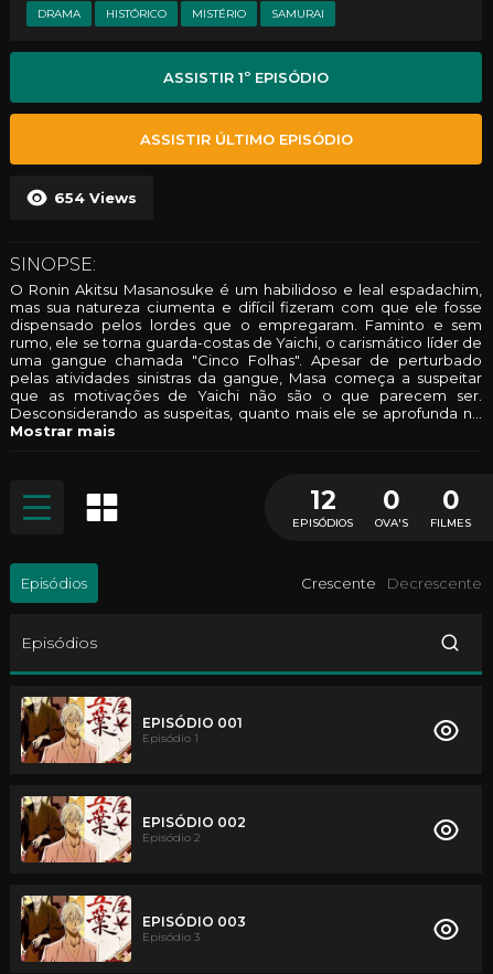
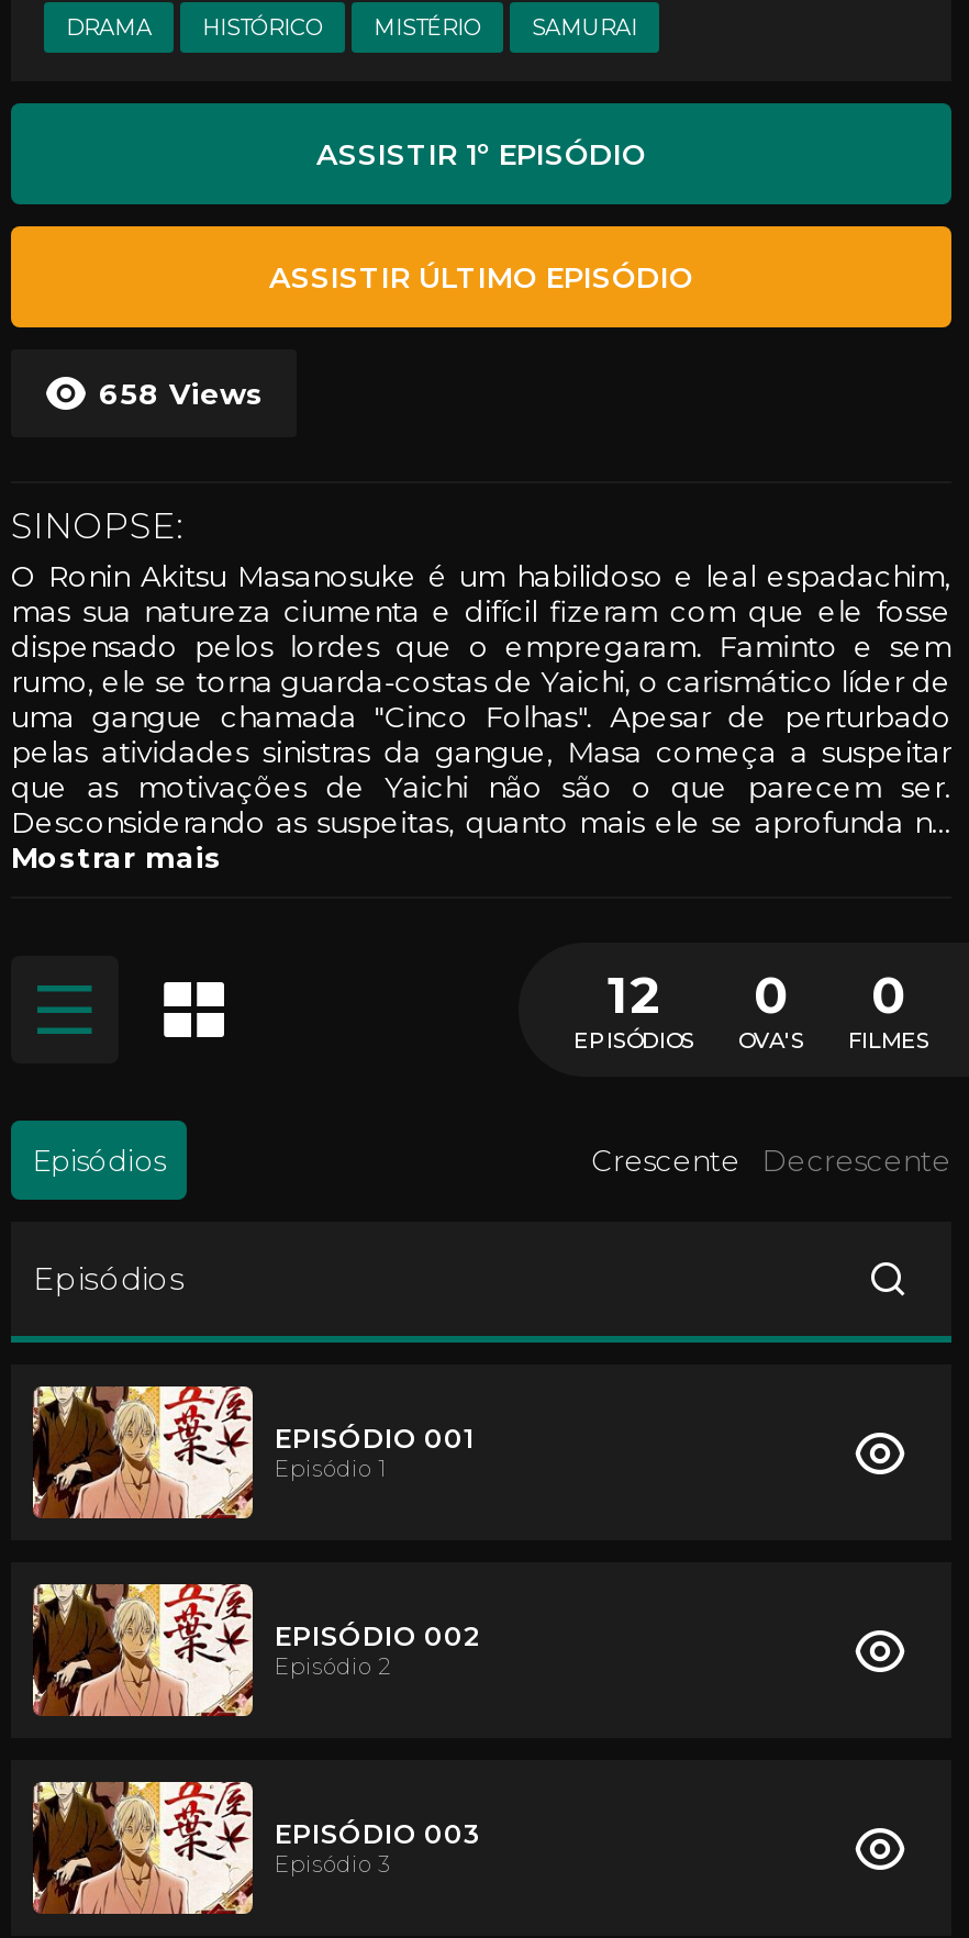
[54,189,137,207] 654 Views -> [99,376,264,411] 658 Views

